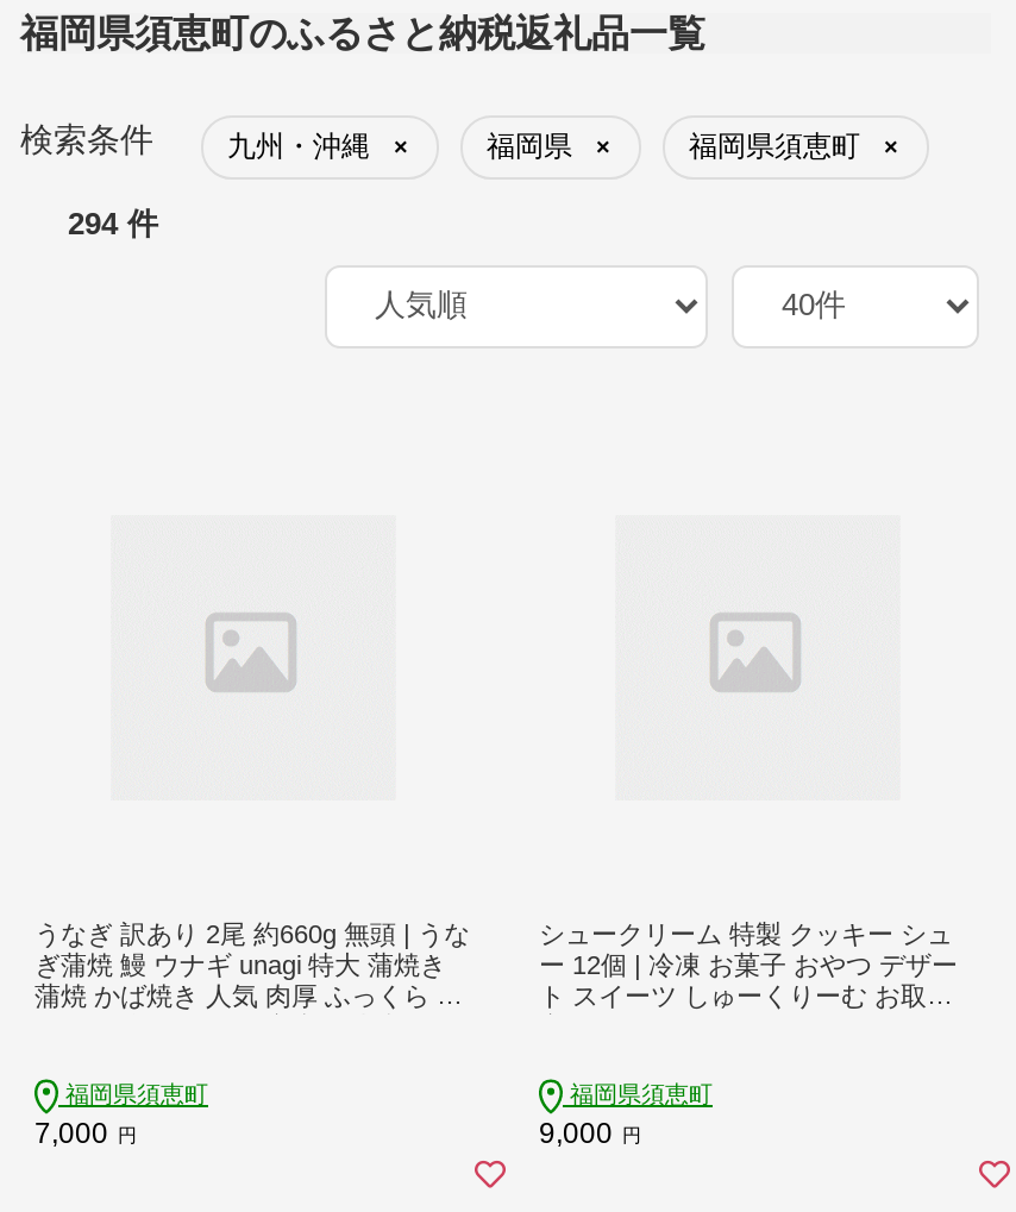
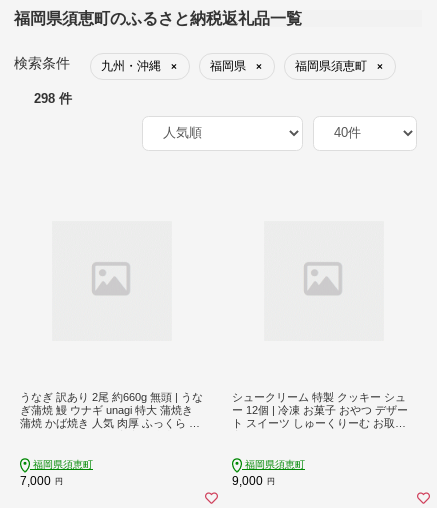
[68,205,158,240] 294 件 -> [34,91,72,106] 298 件

